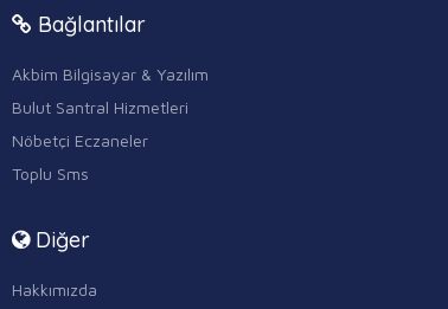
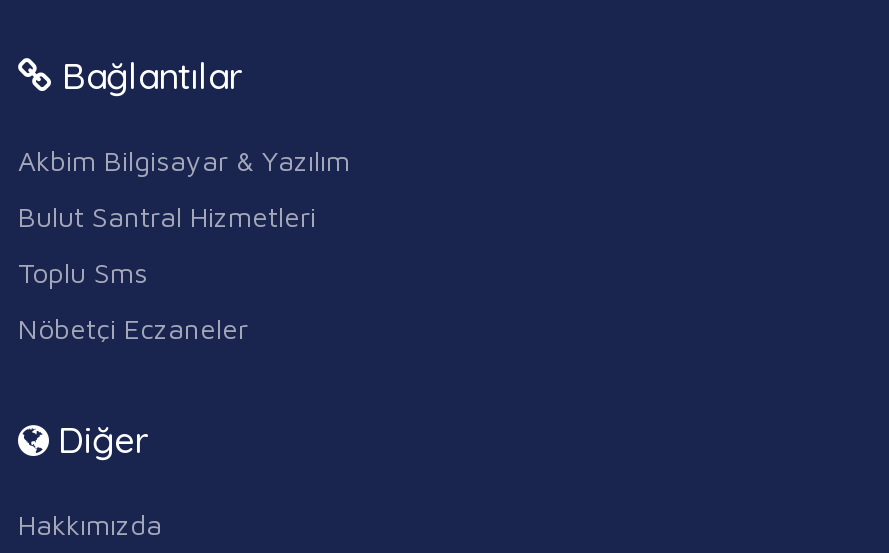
moved [12,130,148,151] -> [18,311,248,345]: Nöbetçi Eczaneler
moved [12,164,89,184] -> [18,255,148,289]: Toplu Sms

